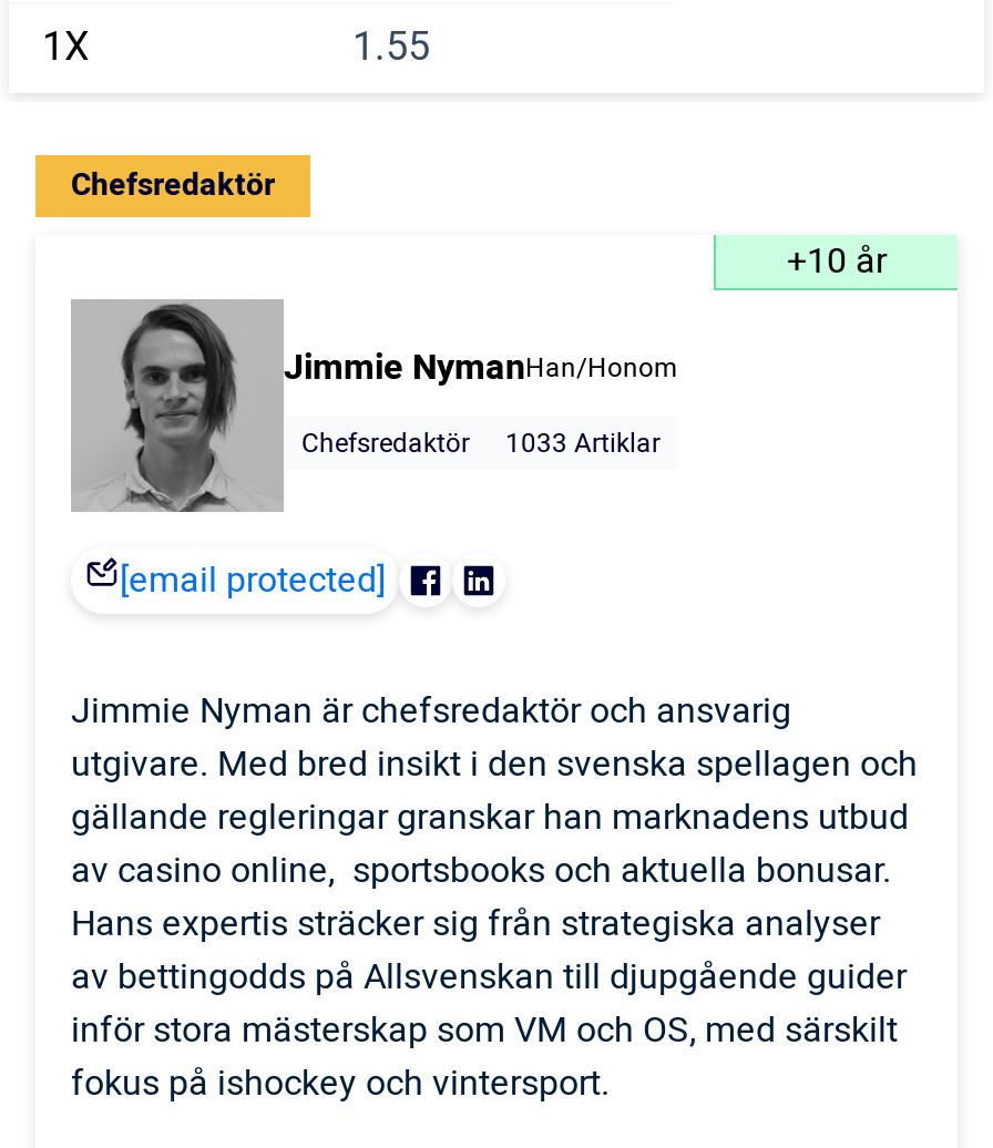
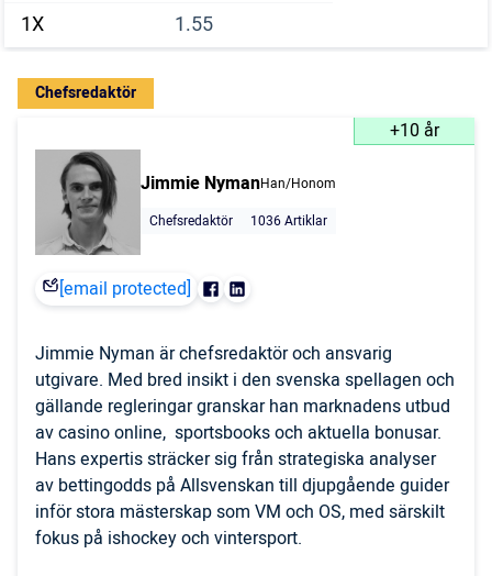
[301,423,661,463] Chefsredaktör 1033 Artiklar -> [149,211,327,231] Chefsredaktör 1036 Artiklar

